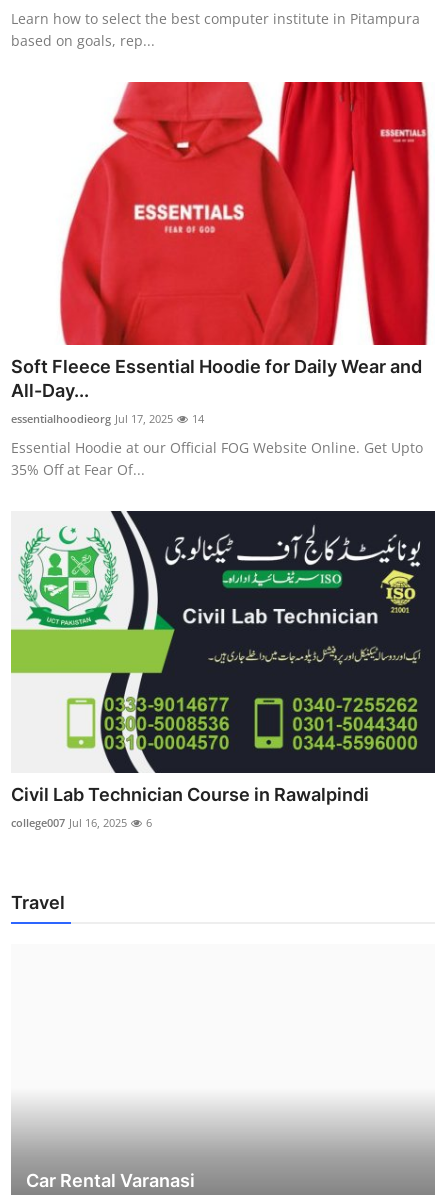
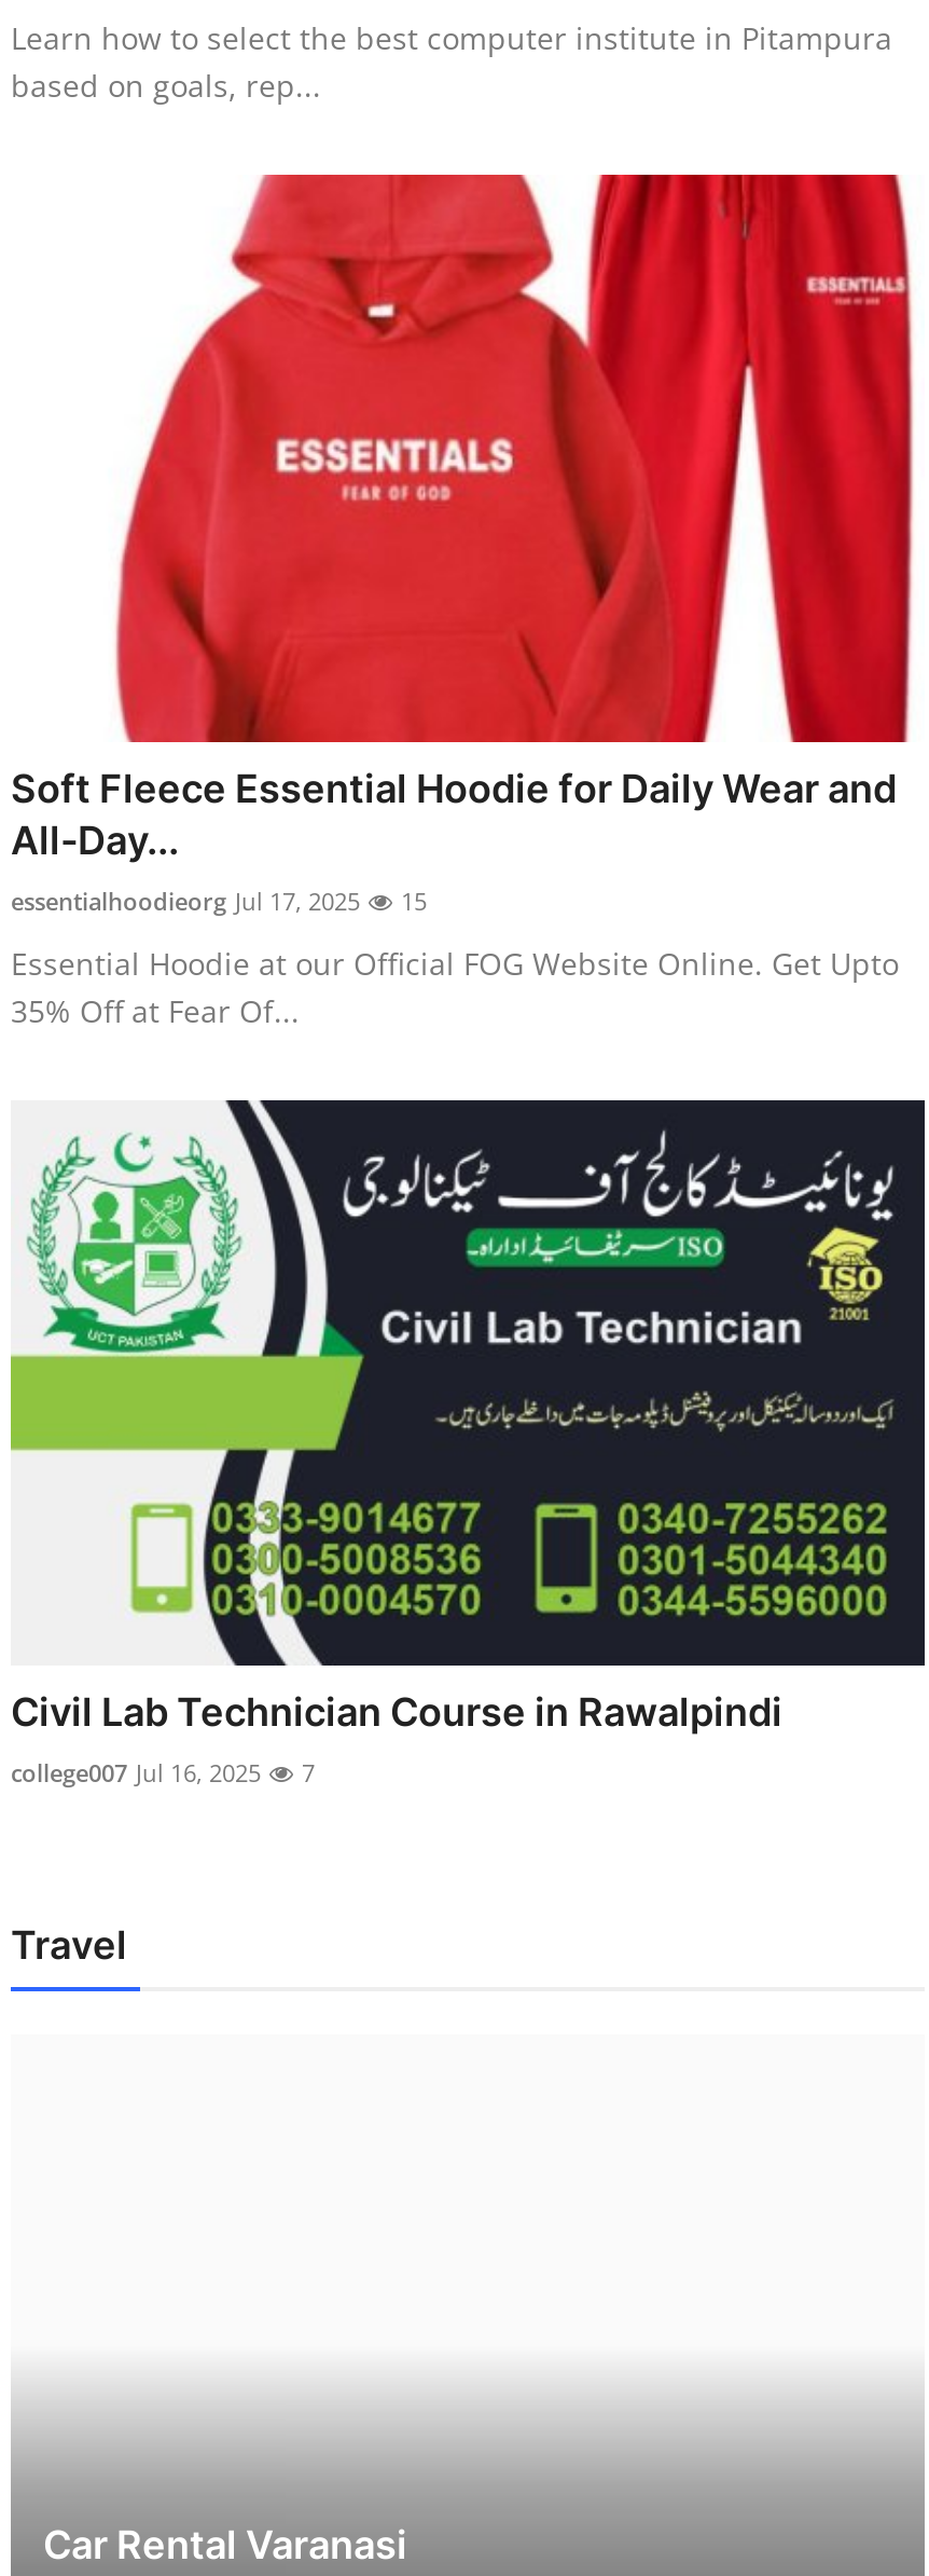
[11,411,204,426] essentialhoodieorg Jul 17, 2025 14 -> [11,884,427,916] essentialhoodieorg Jul 17, 2025 15
[11,815,152,830] college007 Jul 16, 2025 6 -> [11,1757,315,1789] college007 Jul 16, 2025 7

